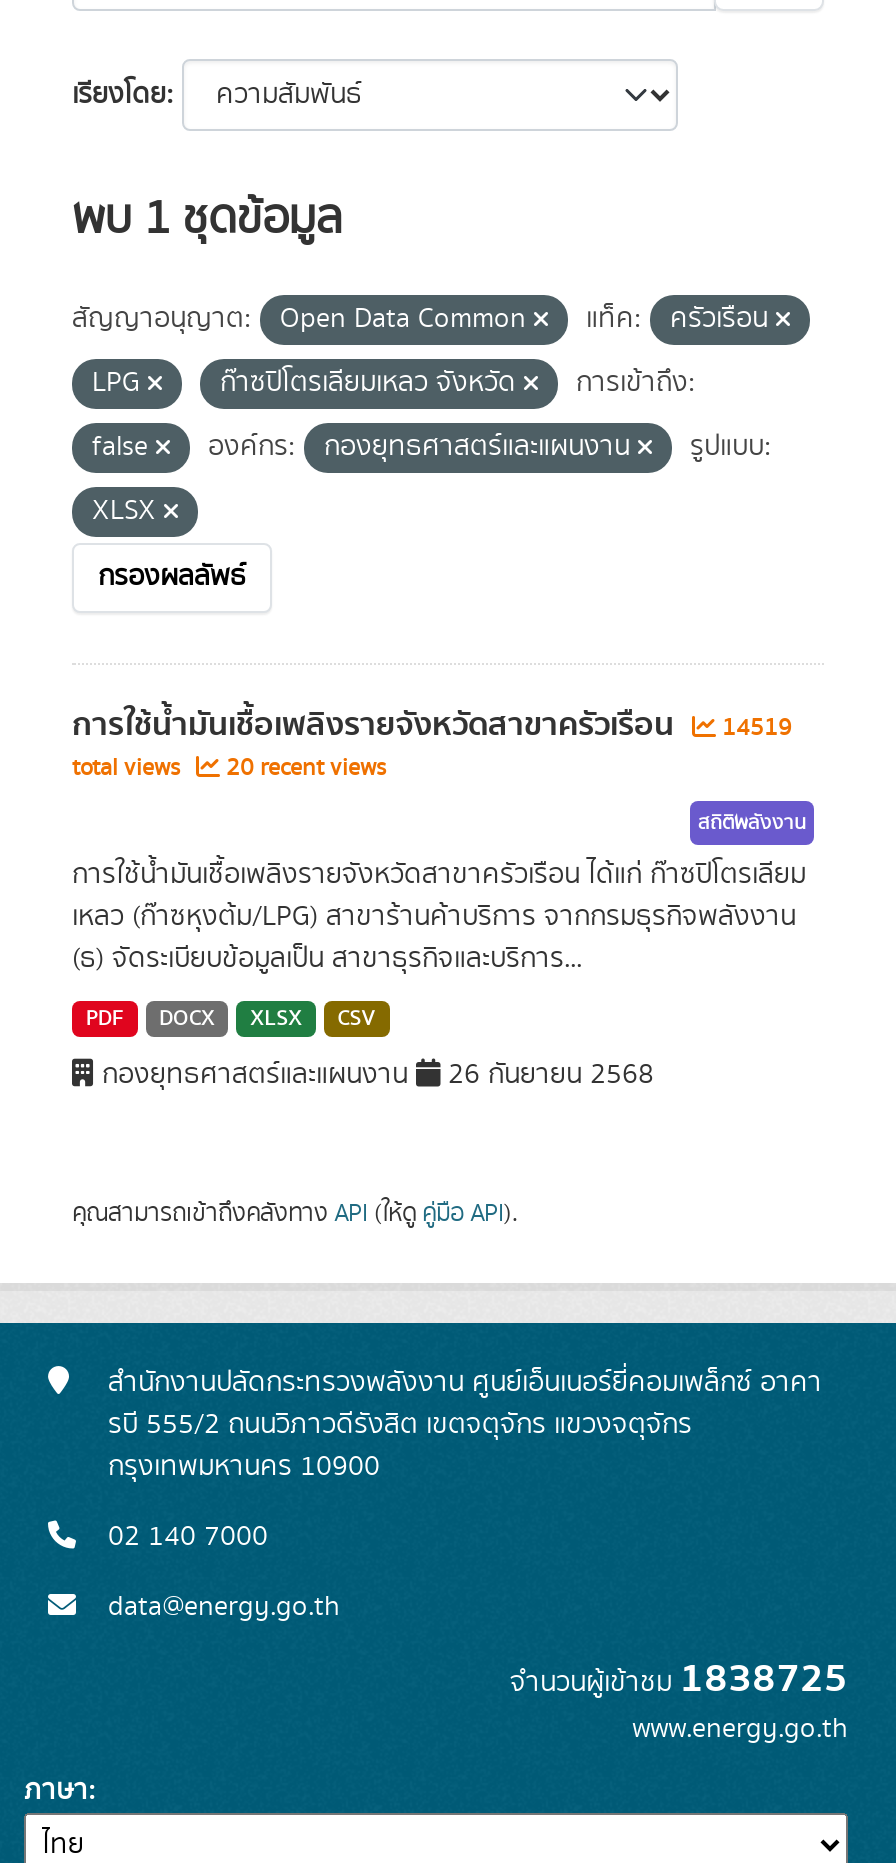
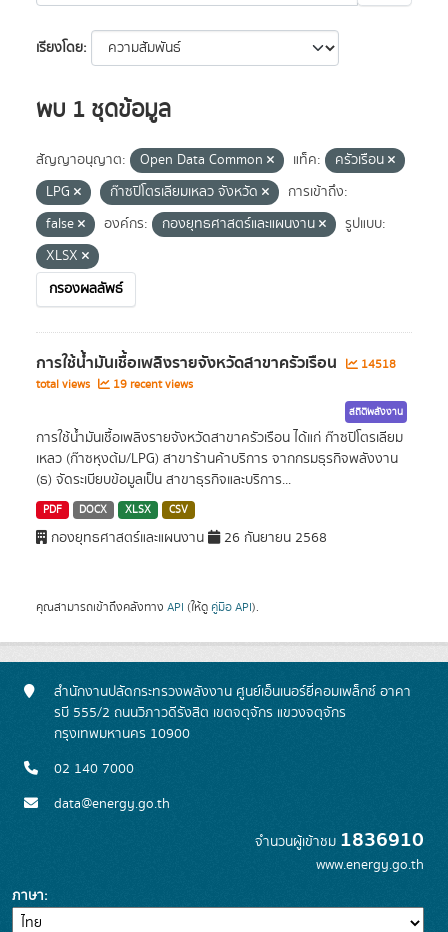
[72,699,792,751] การใช้น้ำมันเชื้อเพลิงรายจังหวัดสาขาครัวเรือน 14519 -> [36,350,396,376] การใช้น้ำมันเชื้อเพลิงรายจังหวัดสาขาครัวเรือน 14518
[72,751,386,785] total views 20 recent views -> [36,376,193,393] total views 19 recent views
[510,1647,848,1711] จำนวนผู้เข้าชม1838725 -> [255,824,424,856] จำนวนผู้เข้าชม1836910

